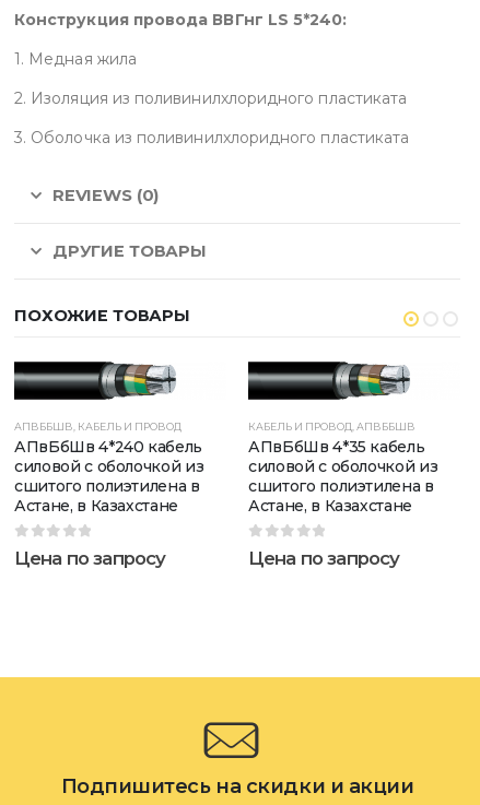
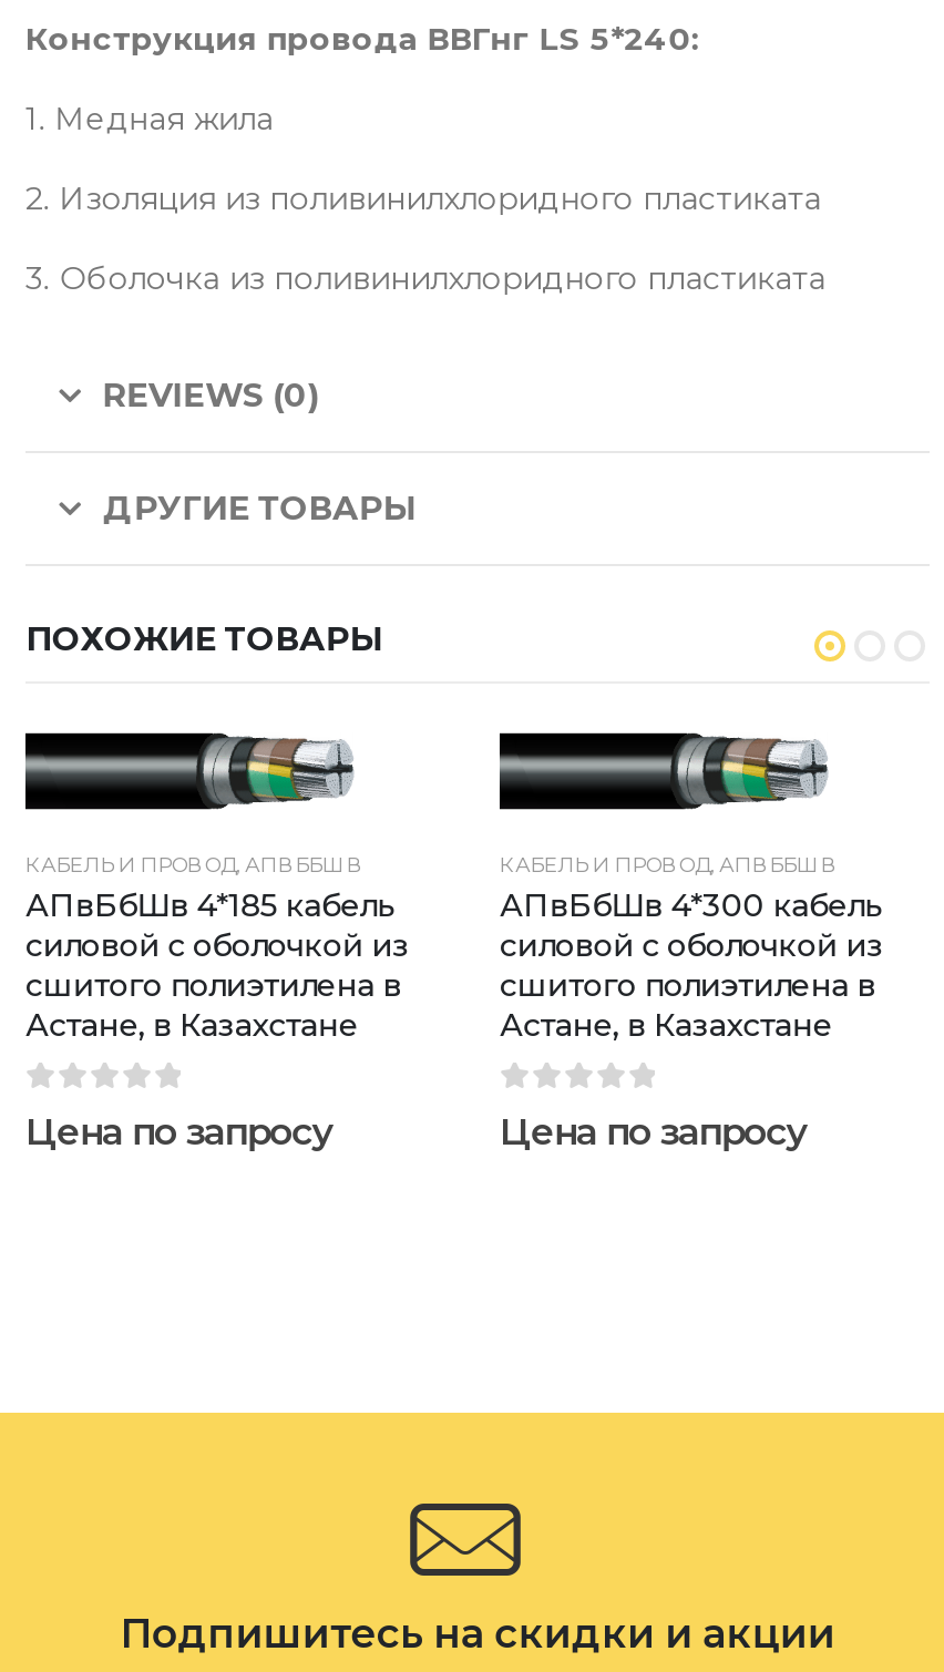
[14,420,202,455] АПВББШВ, КАБЕЛЬ И ПРОВОД | АПвБбШв 4*240 кабель -> [25,851,396,922] КАБЕЛЬ И ПРОВОД, АПВББШВ | АПвБбШв 4*185 кабель
[248,438,425,455] АПвБбШв 4*35 кабель -> [500,887,883,922] АПвБбШв 4*300 кабель

